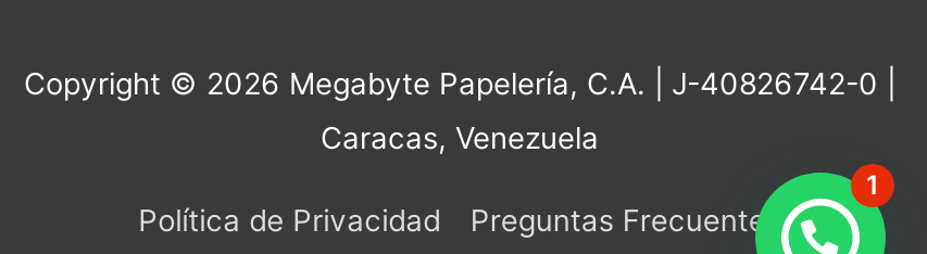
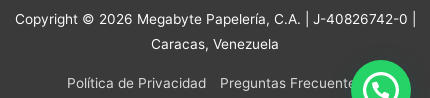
[866,168,879,201] 1 -> none

